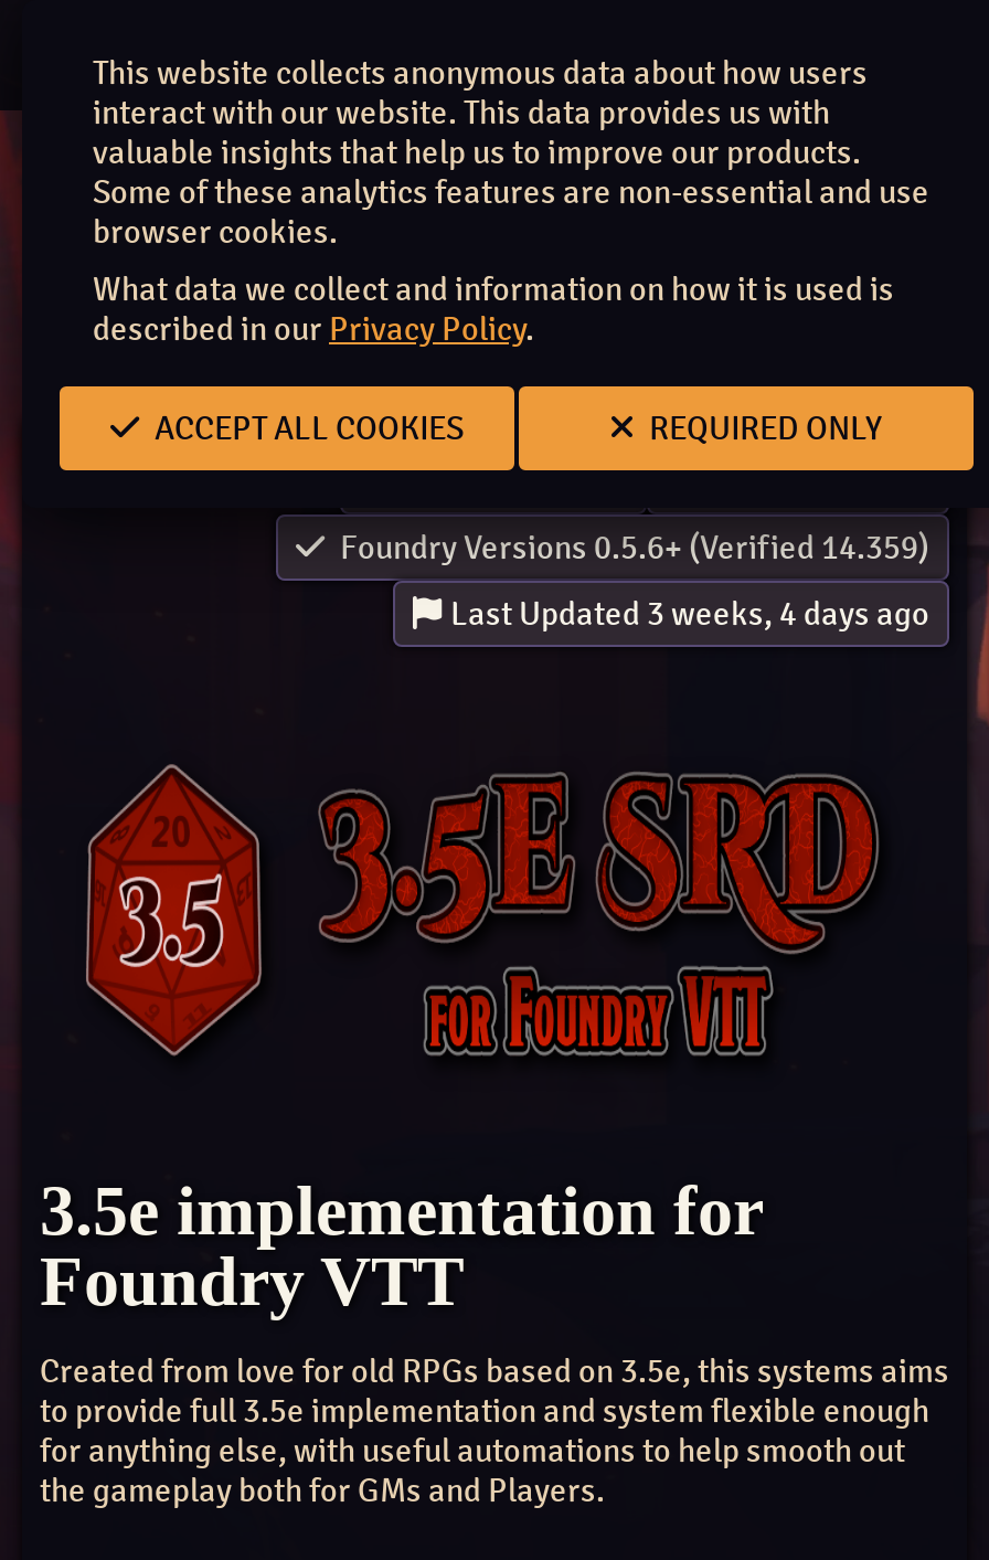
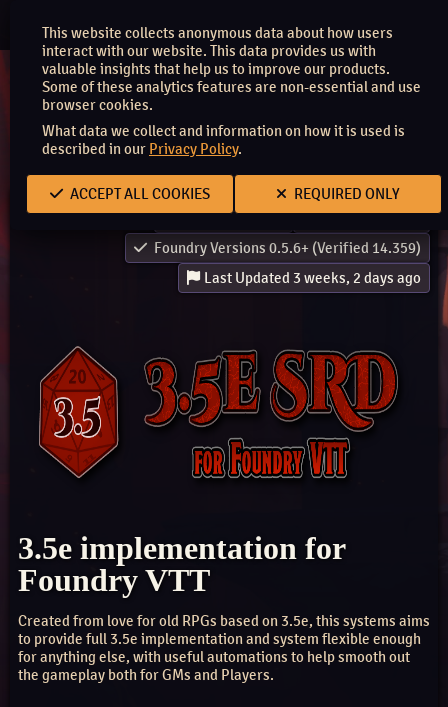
[450,594,929,634] Last Updated 3 weeks, 4 days ago -> [204,269,421,287] Last Updated 3 weeks, 2 days ago

